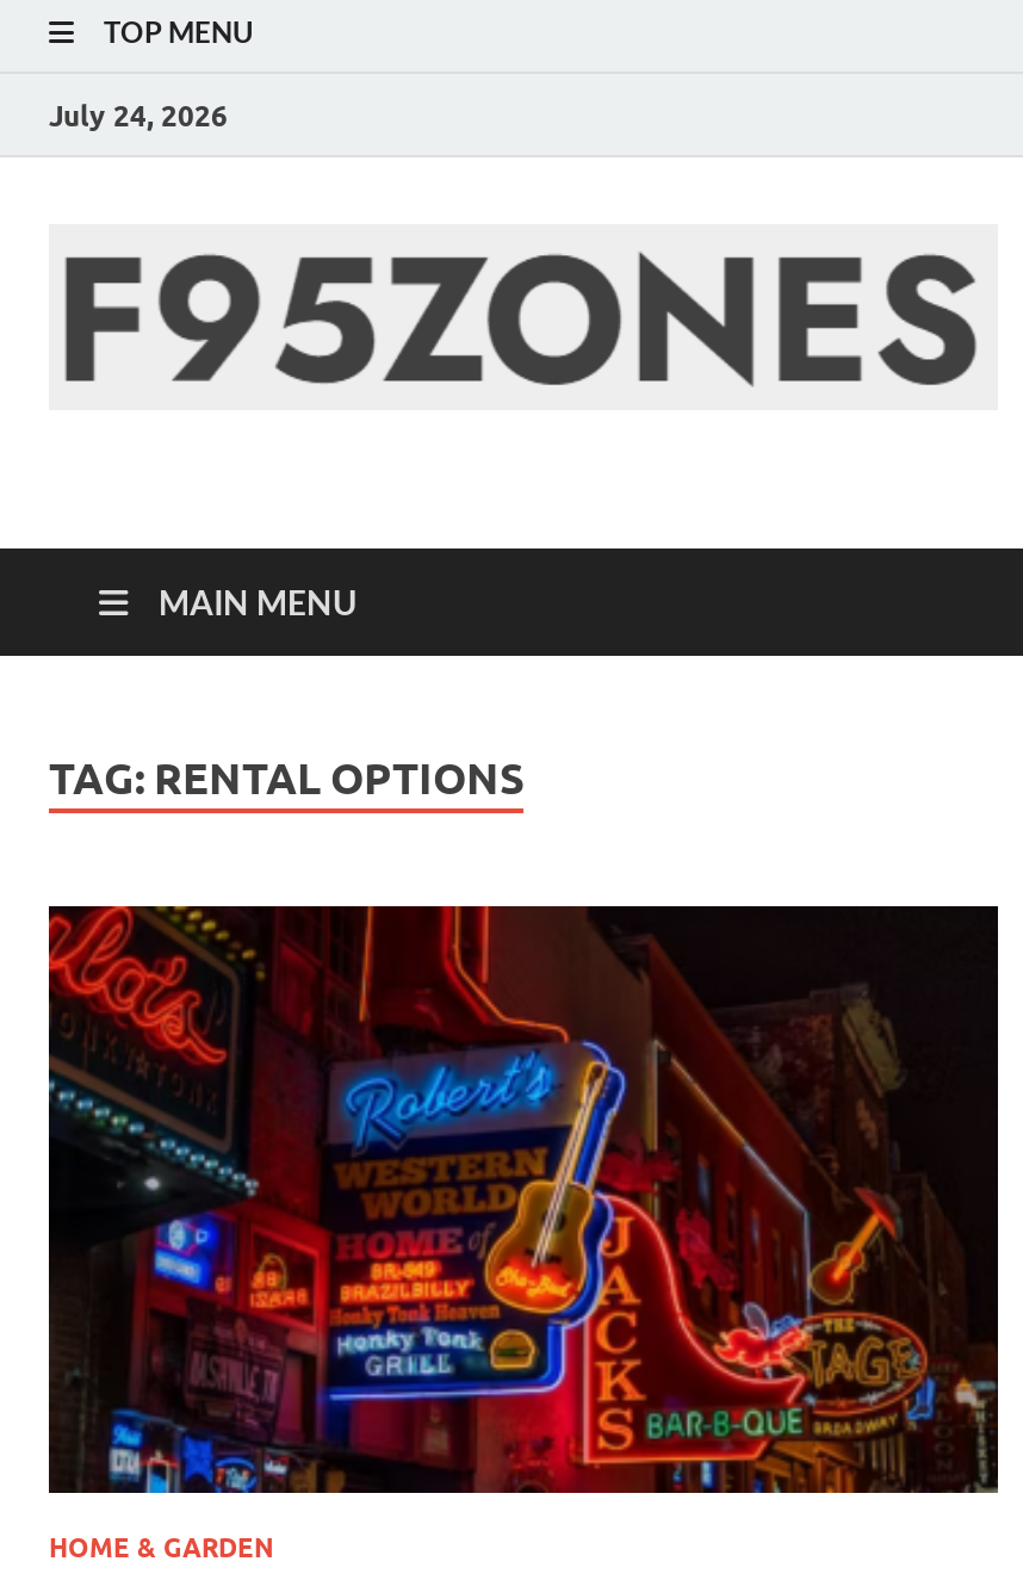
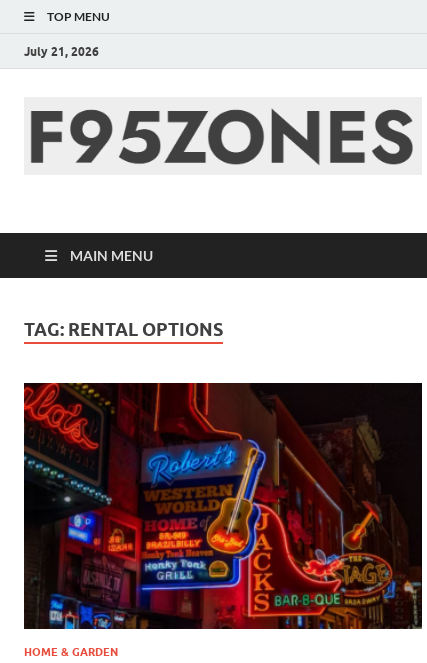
[49,97,228,132] July 24, 2026 -> [24,43,99,58] July 21, 2026

